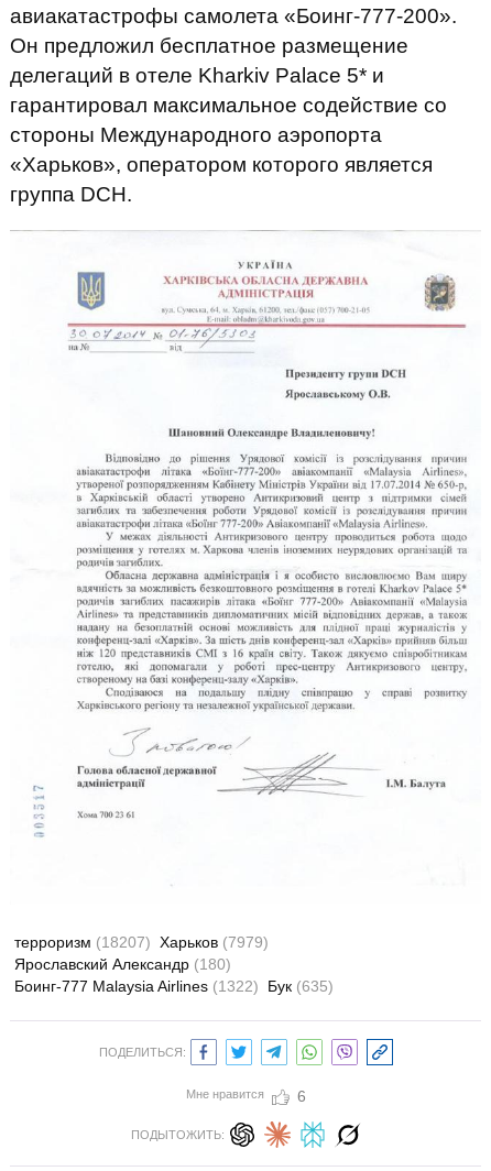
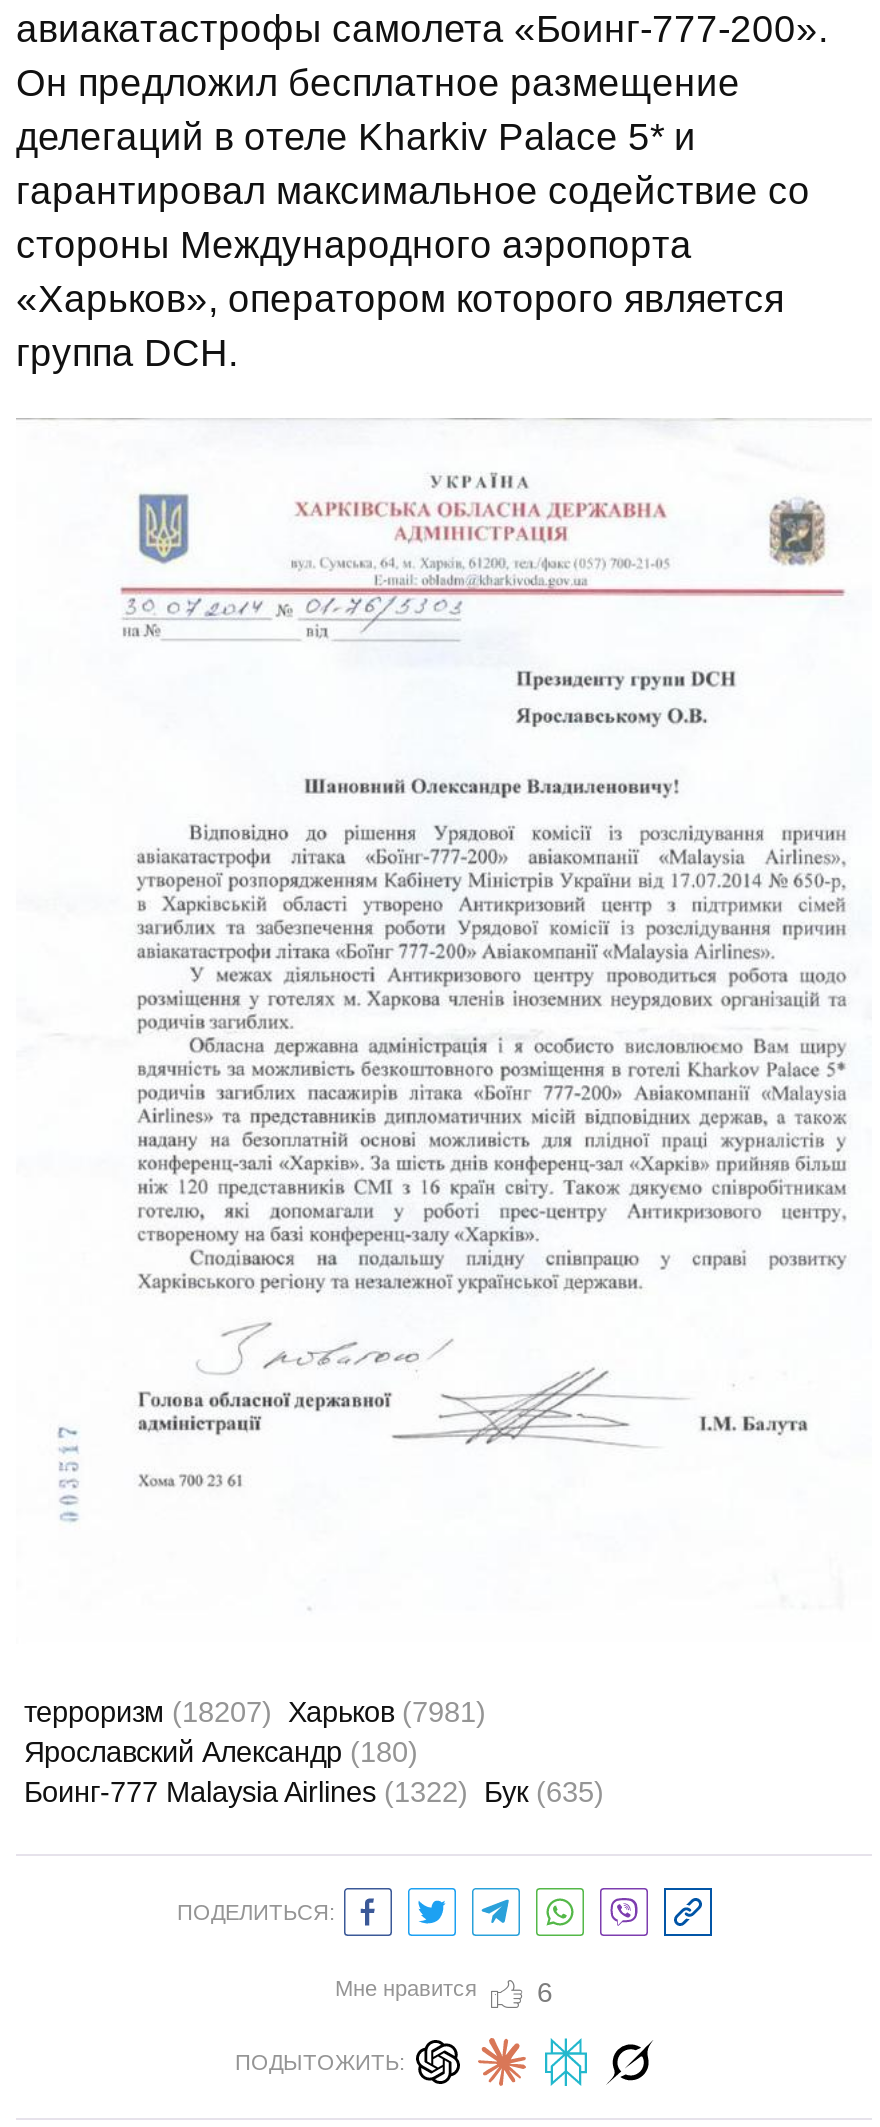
[14,933,269,951] терроризм (18207) Харьков (7979) -> [24,1696,486,1728] терроризм (18207) Харьков (7981)

